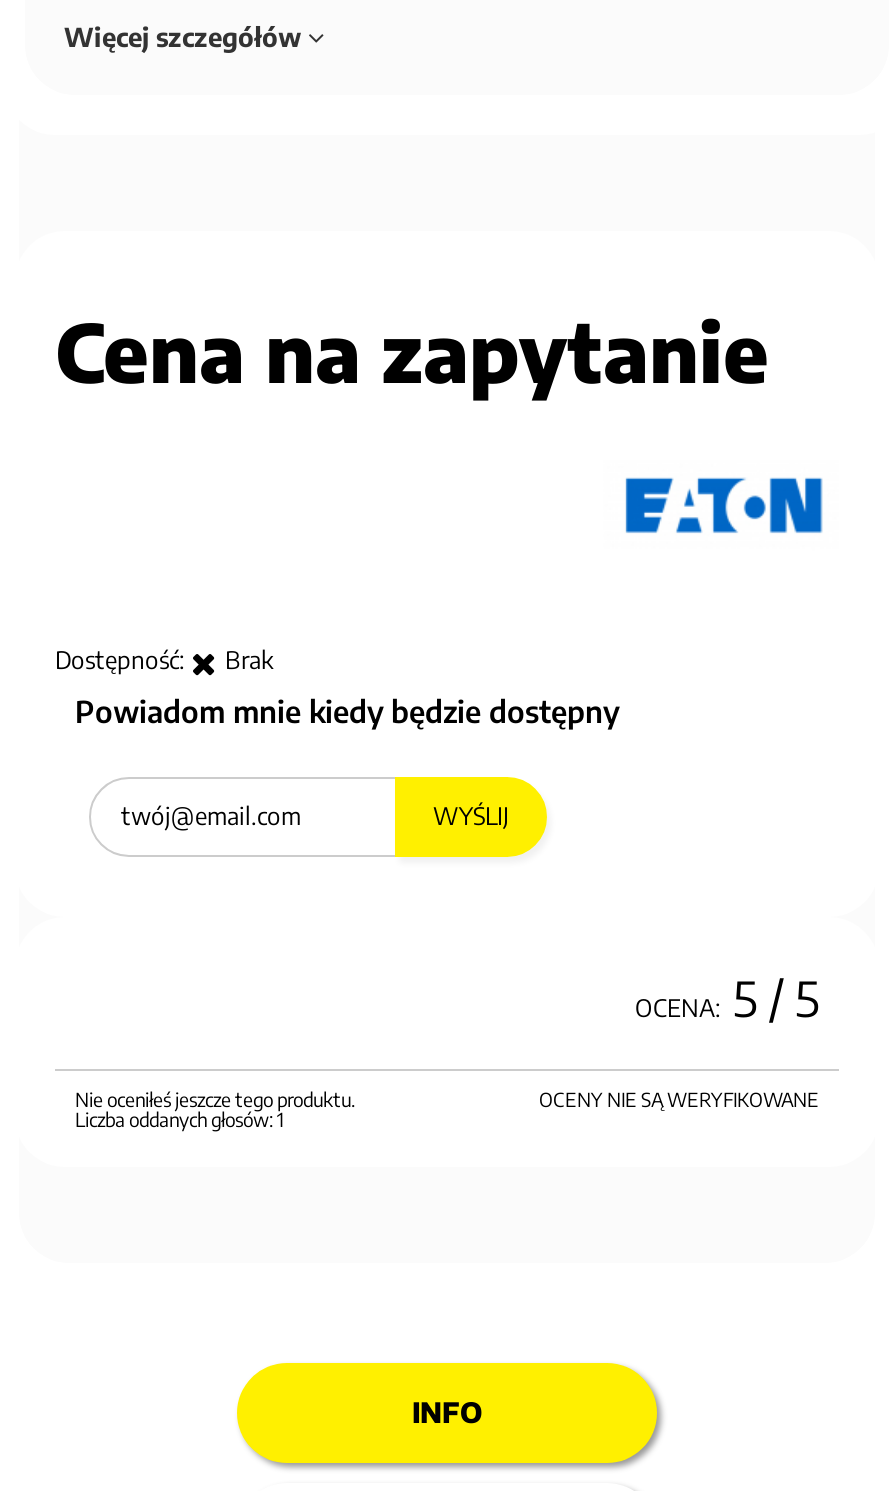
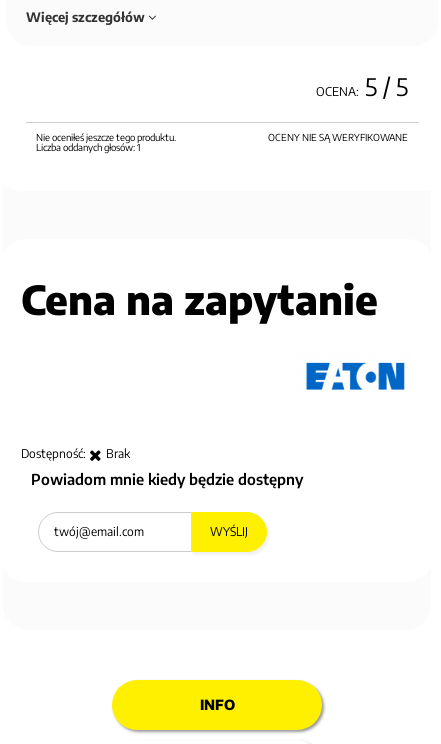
moved [55,301,769,831] -> [21,274,378,539]: Cena na zapytanie | Dostępność: | Brak | Powiadom mnie kiedy będzie dostępny | WYŚLIJ
moved [75,967,819,1131] -> [35,71,407,153]: OCENA: 5 / 5 | OCENY NIE SĄ WERYFIKOWANE | Nie oceniłeś jeszcze tego produktu. | Liczba oddanych głosów: 1

